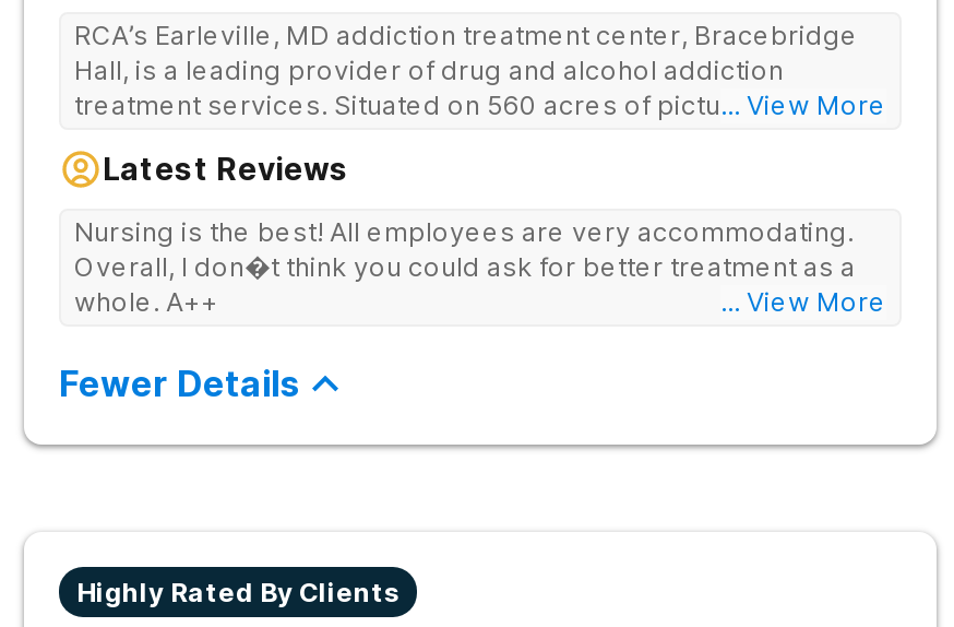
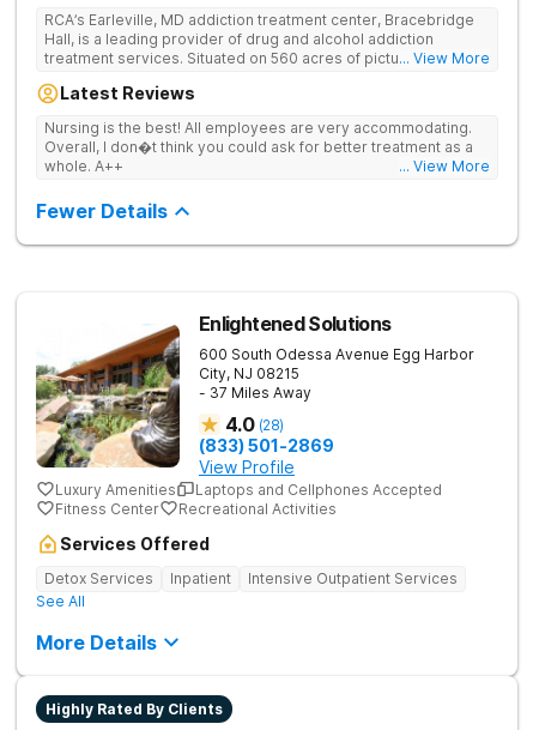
none -> [35,312,474,654] [image] | Enlightened Solutions | 600 South Odessa Avenue Egg Harbor | City, NJ 08215 | - 37 Miles Away | 4.0 (28) | (833) 501-2869 | View Profile | Luxury Amenities | Laptops and Cellphones Accepted | Fitness Center | Recreational Activities | Services Offered | Detox Services | Inpatient | Intensive Outpatient Services | See All | More Details

